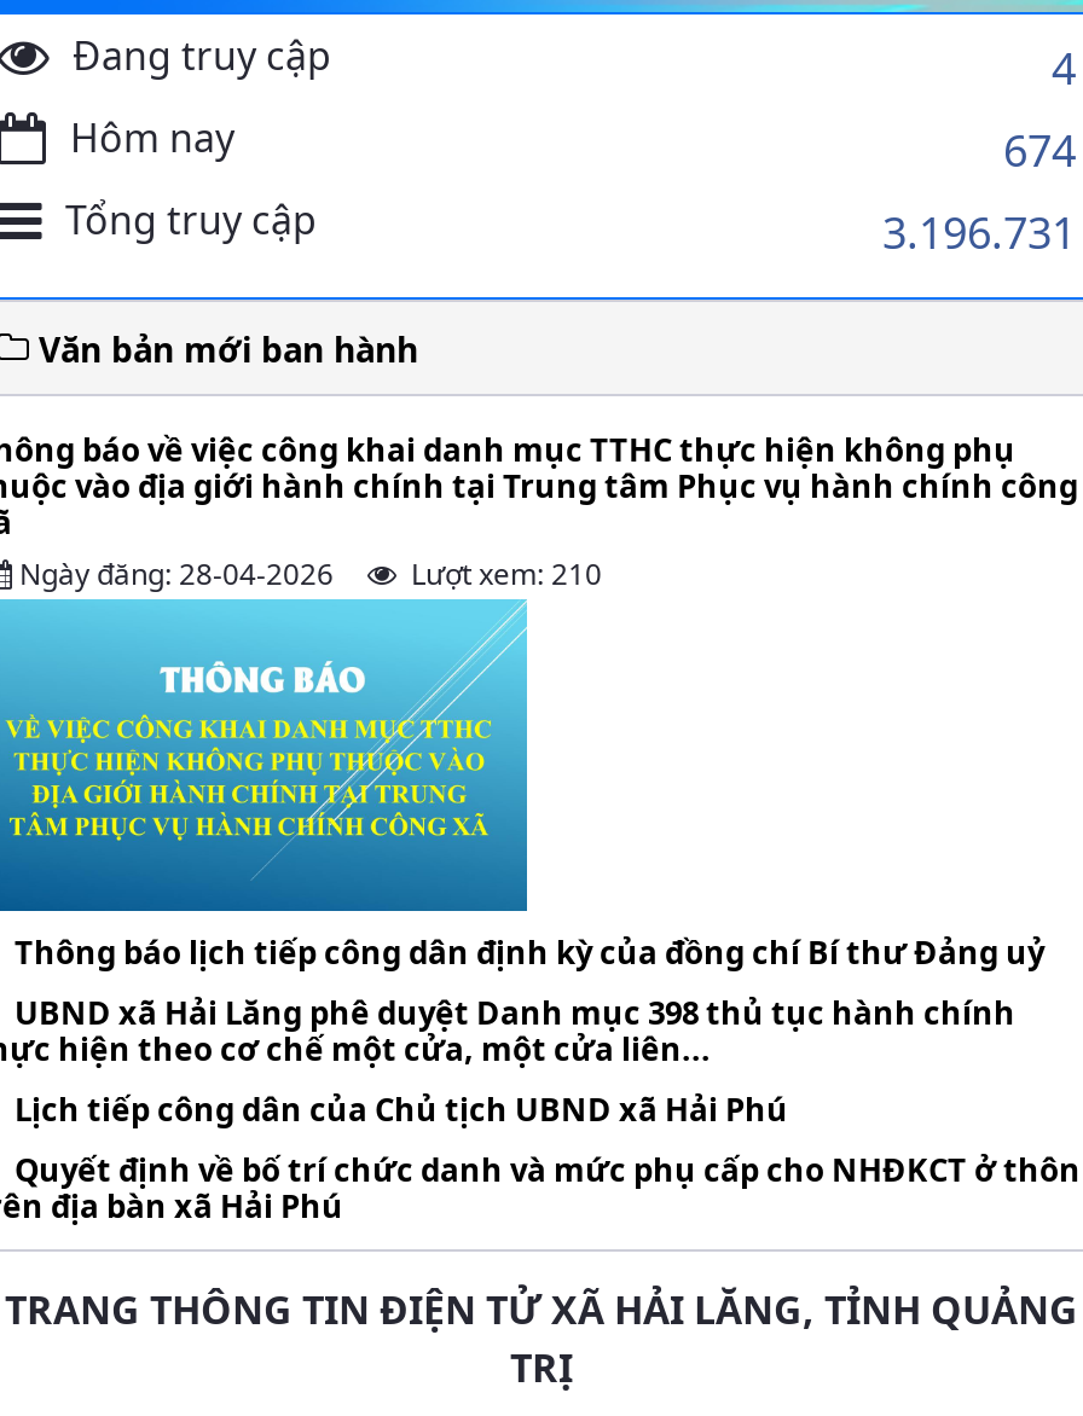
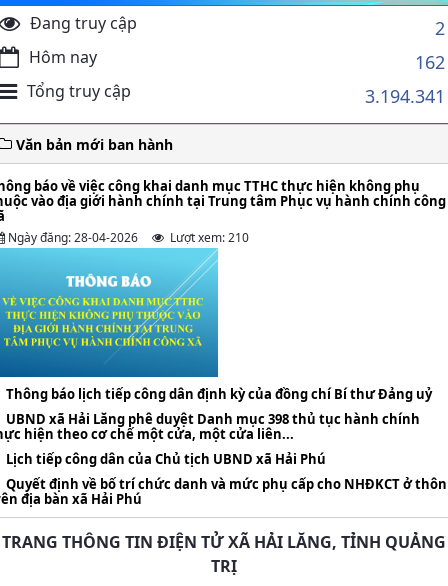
[1052,38,1076,96] 4 -> [435,16,445,40] 2
[1003,121,1076,179] 674 -> [415,50,445,74] 162
[882,203,1076,261] 3.196.731 -> [365,84,445,108] 3.194.341

